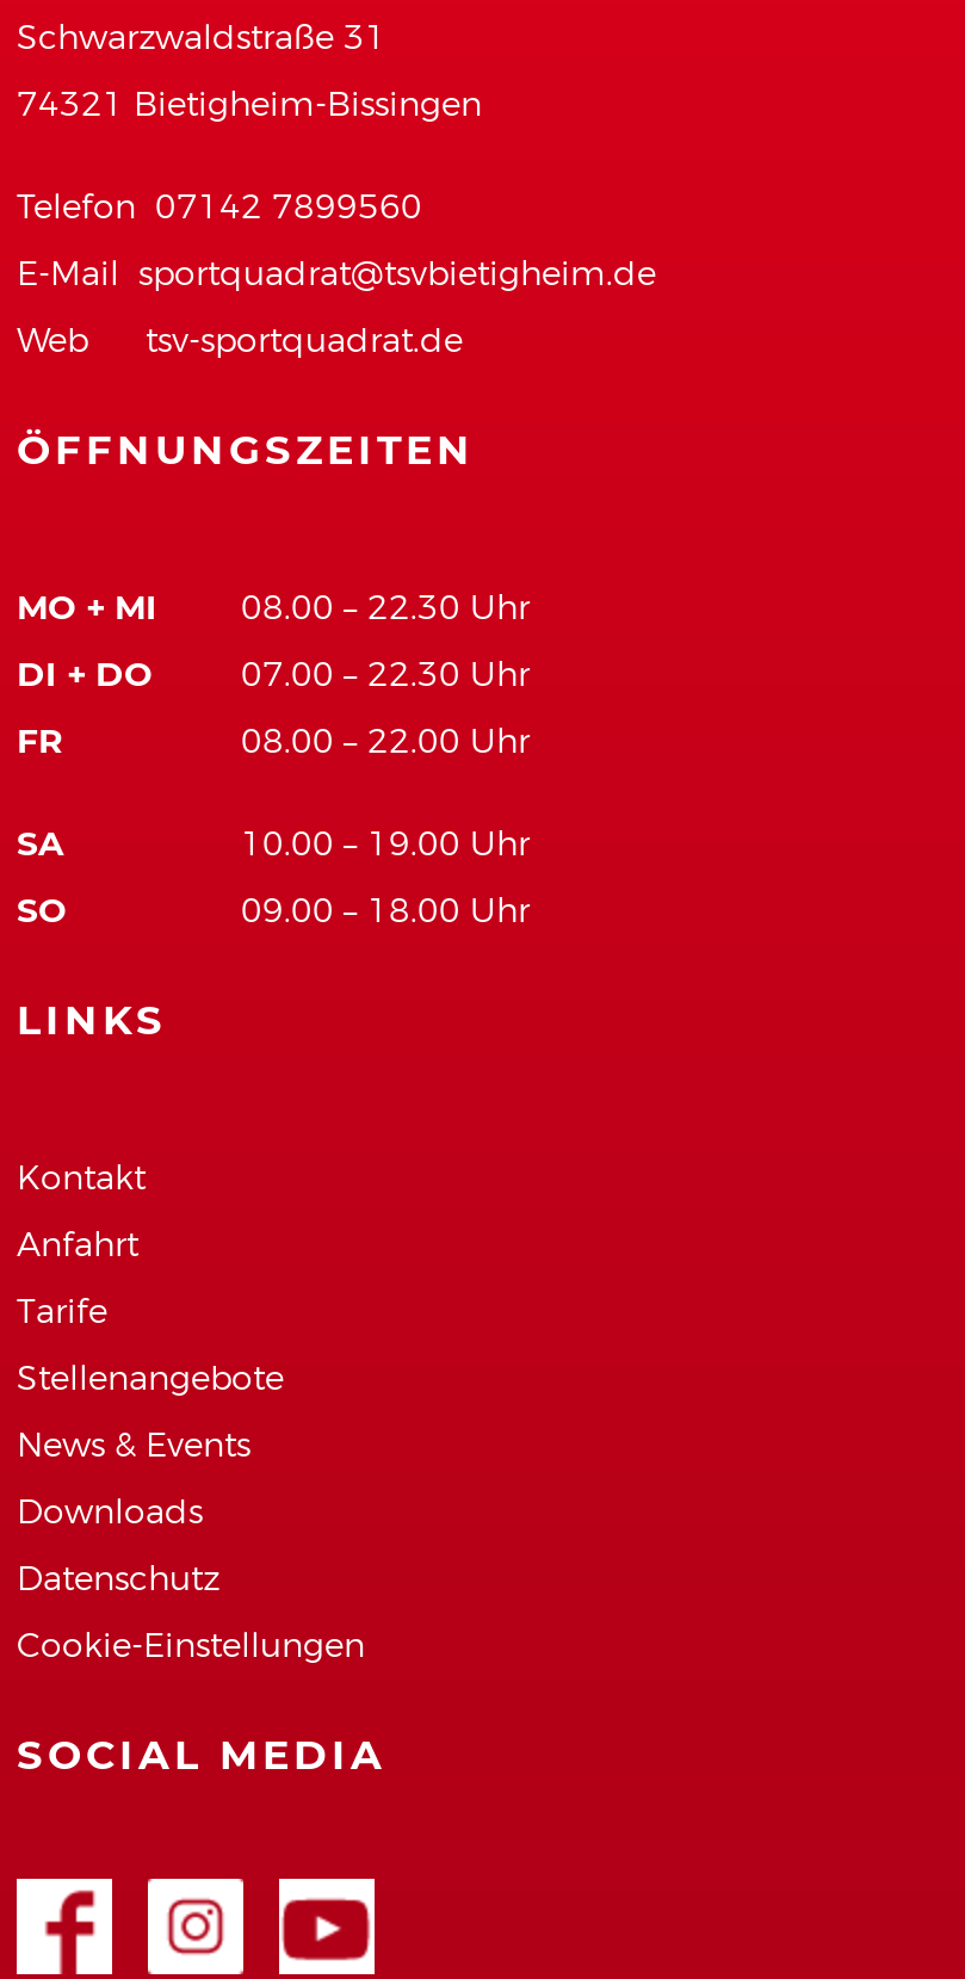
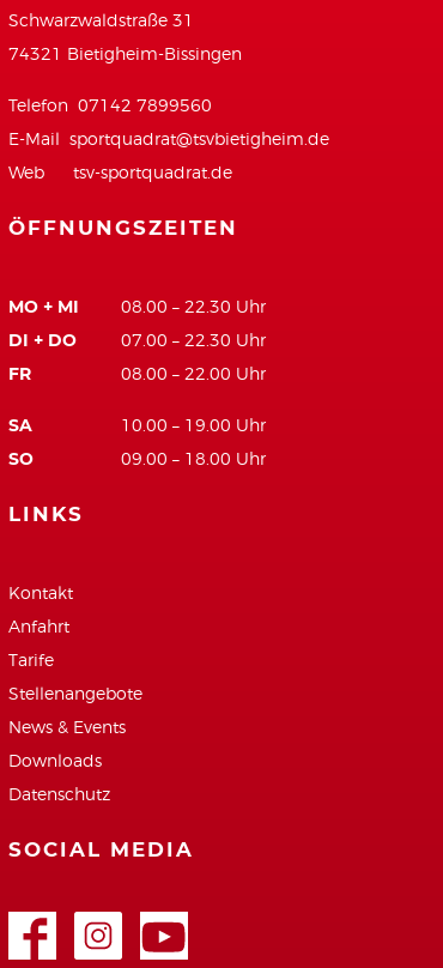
[17,1624,365,1665] Cookie-Einstellungen -> none

